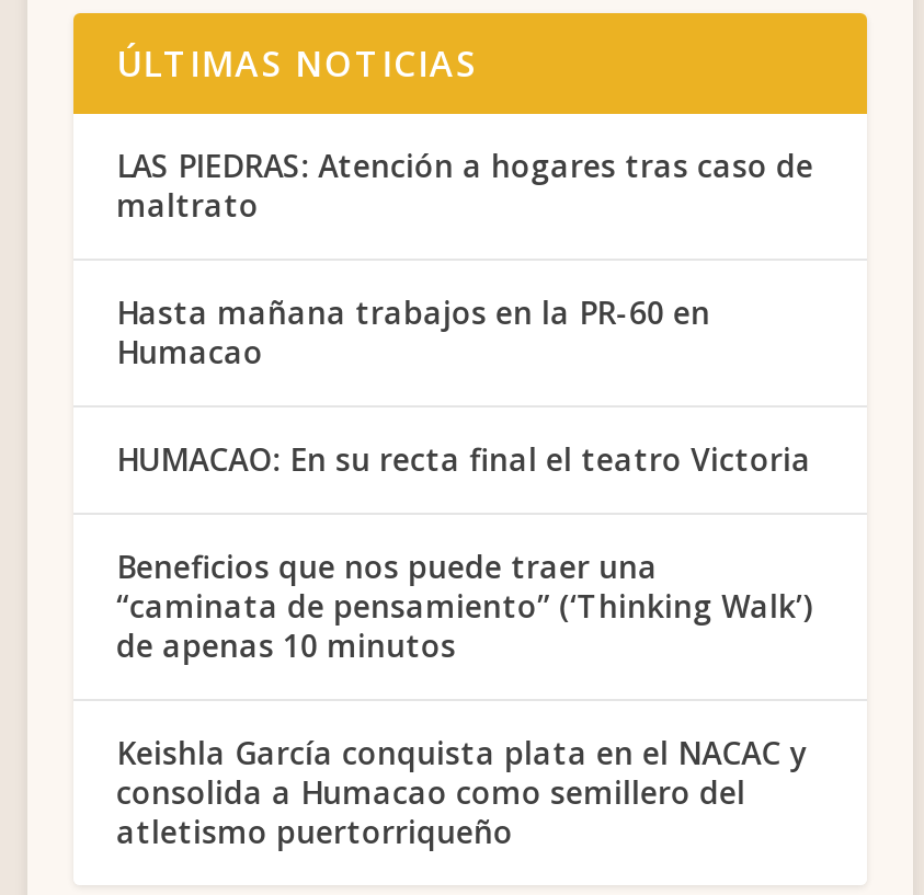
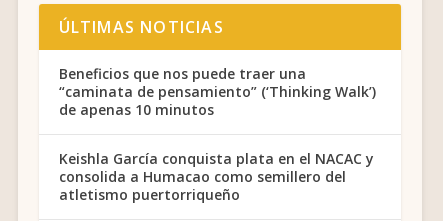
[116,144,814,480] LAS PIEDRAS: Atención a hogares tras caso de | maltrato | Hasta mañana trabajos en la PR-60 en | Humacao | HUMACAO: En su recta final el teatro Victoria -> none

